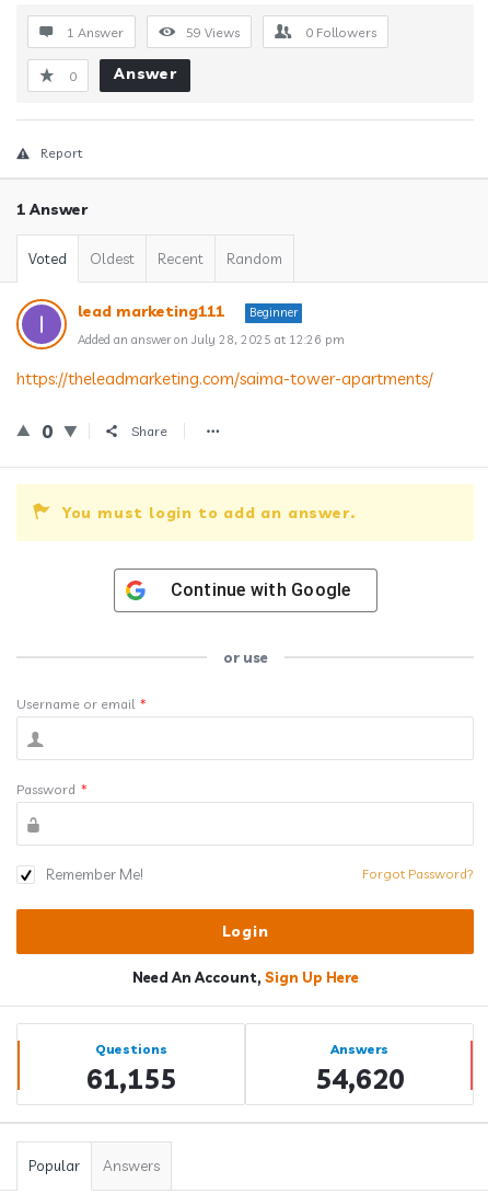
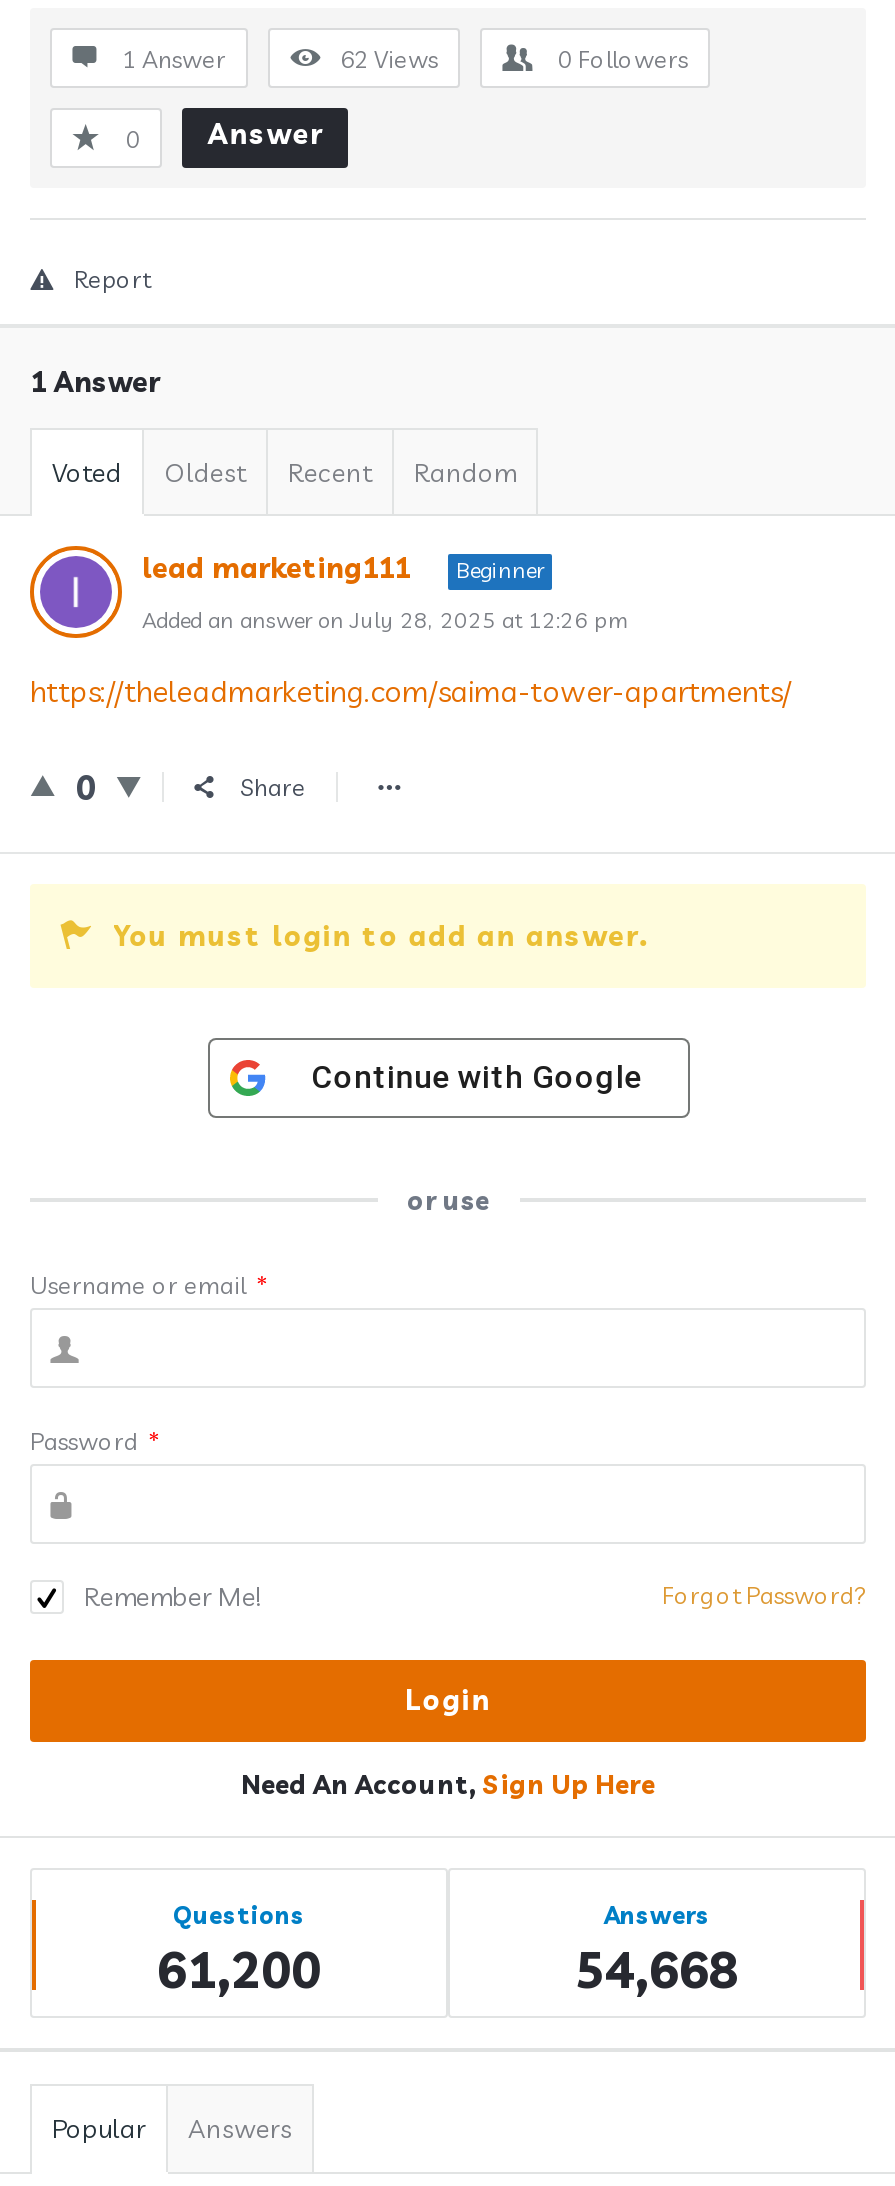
[186,24,240,41] 59 Views -> [340,44,438,74] 62 Views
[86,1062,176,1096] 61,155 -> [157,1938,321,2000] 61,200
[315,1062,404,1096] 54,620 -> [575,1938,739,2000] 54,668

